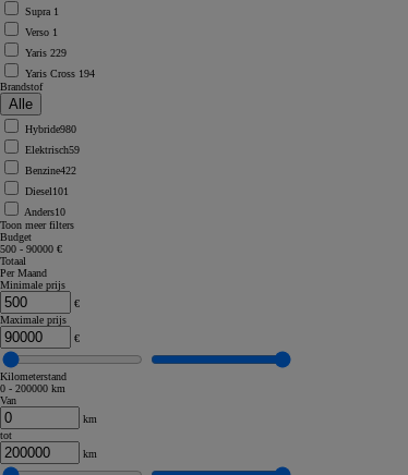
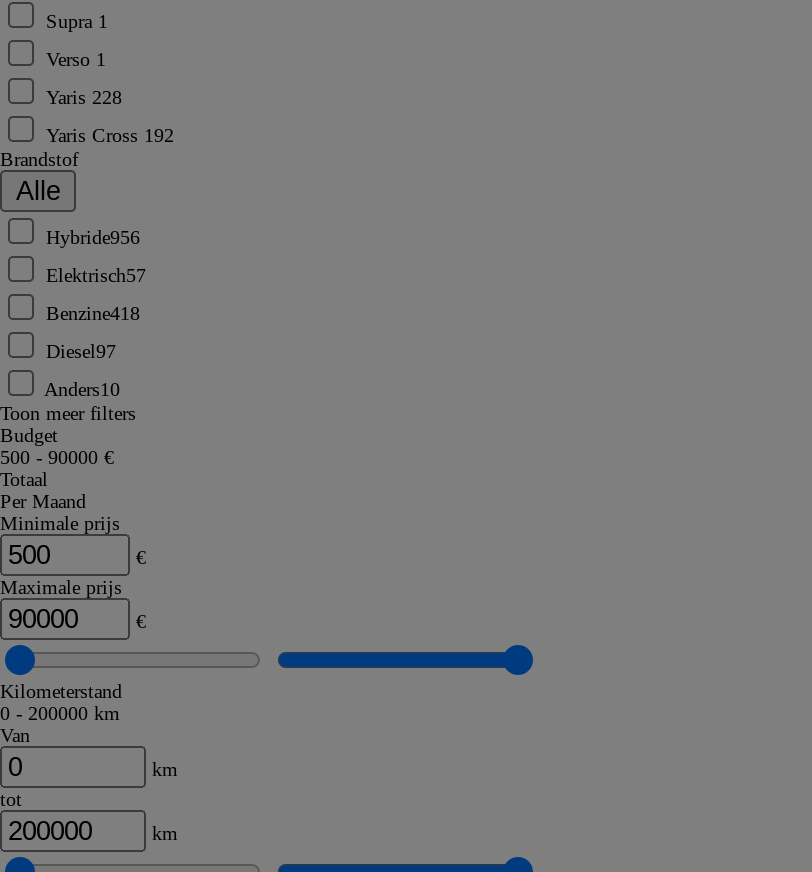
[25,47,67,59] Yaris 229 -> [46,86,122,108] Yaris 228
[25,67,95,79] Yaris Cross 194 -> [46,124,174,146] Yaris Cross 192
[25,123,76,135] Hybride980 -> [46,226,140,248] Hybride956
[25,144,80,156] Elektrisch59 -> [46,264,146,286] Elektrisch57
[25,164,76,176] Benzine422 -> [46,302,140,324] Benzine418
[25,185,69,197] Diesel101 -> [46,340,116,362] Diesel97

